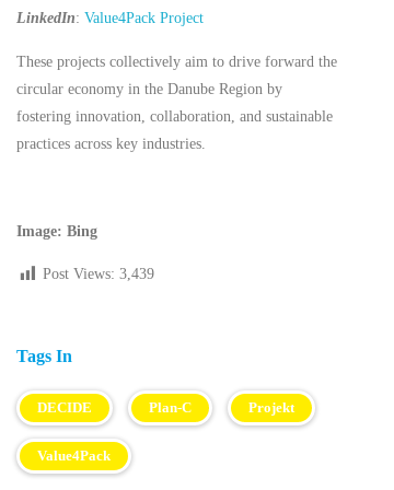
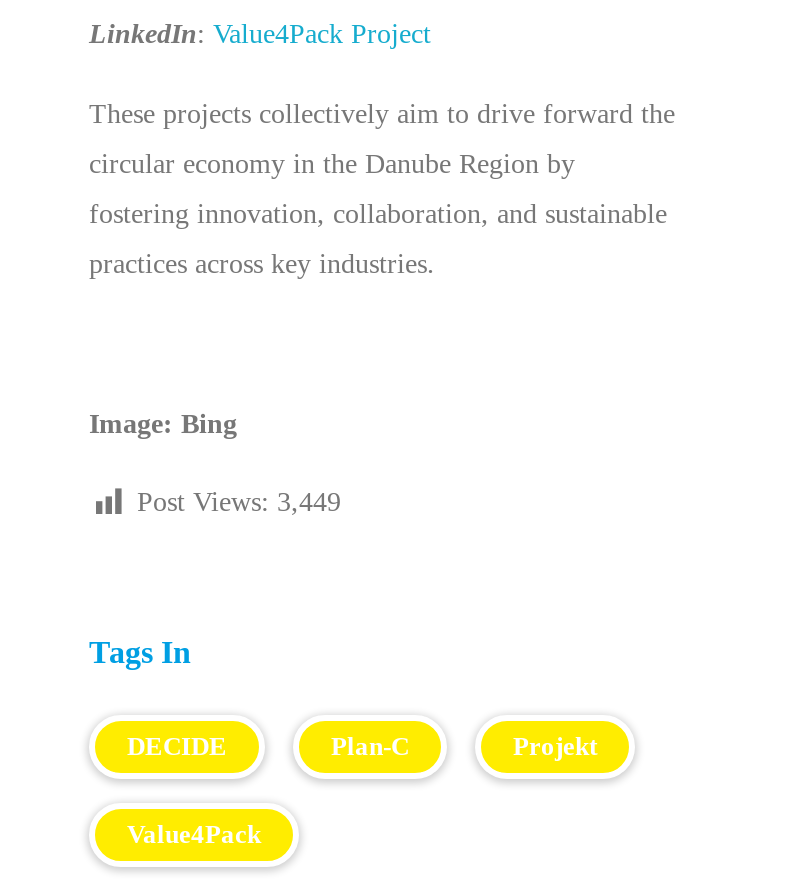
[43,266,154,282] Post Views: 3,439 -> [137,487,341,517] Post Views: 3,449

